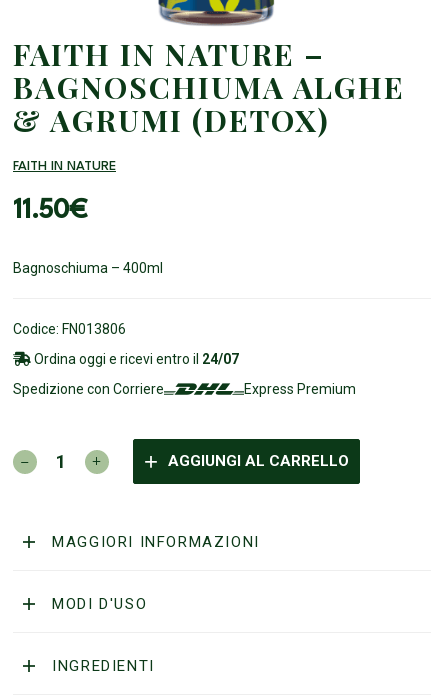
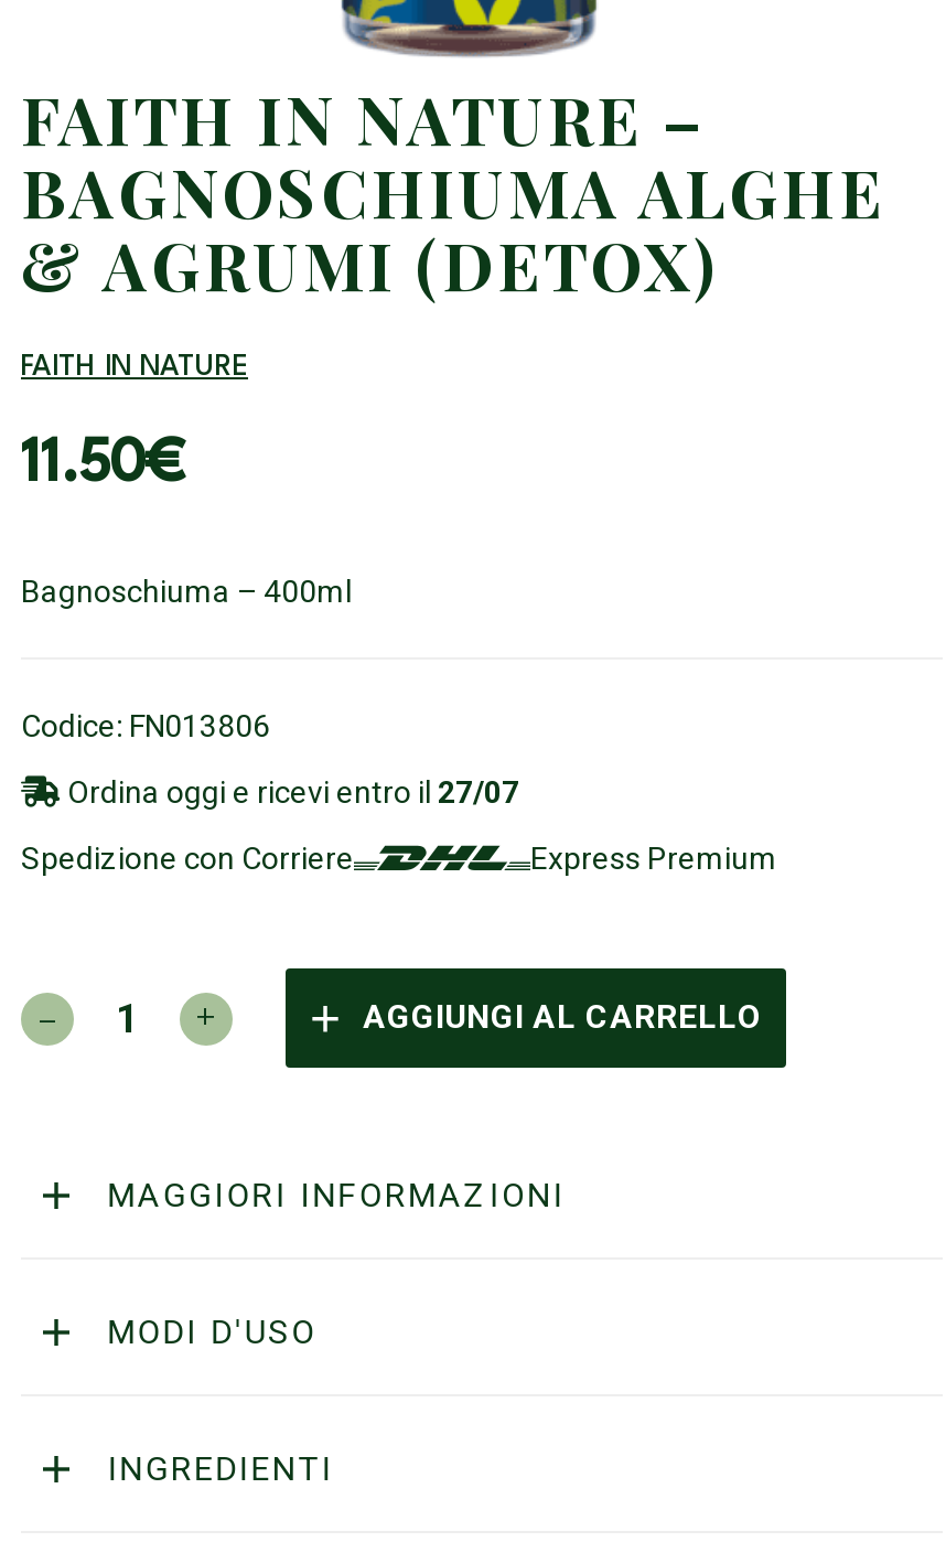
[31,351,239,367] Ordina oggi e ricevi entro il 24/07 -> [61,774,519,810] Ordina oggi e ricevi entro il 27/07

